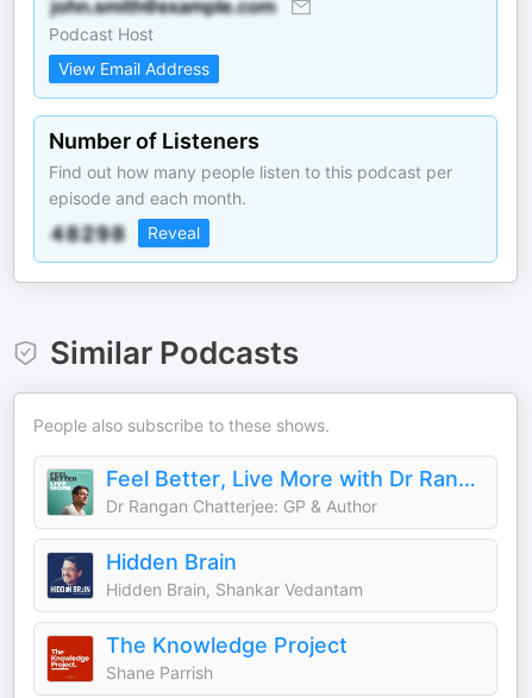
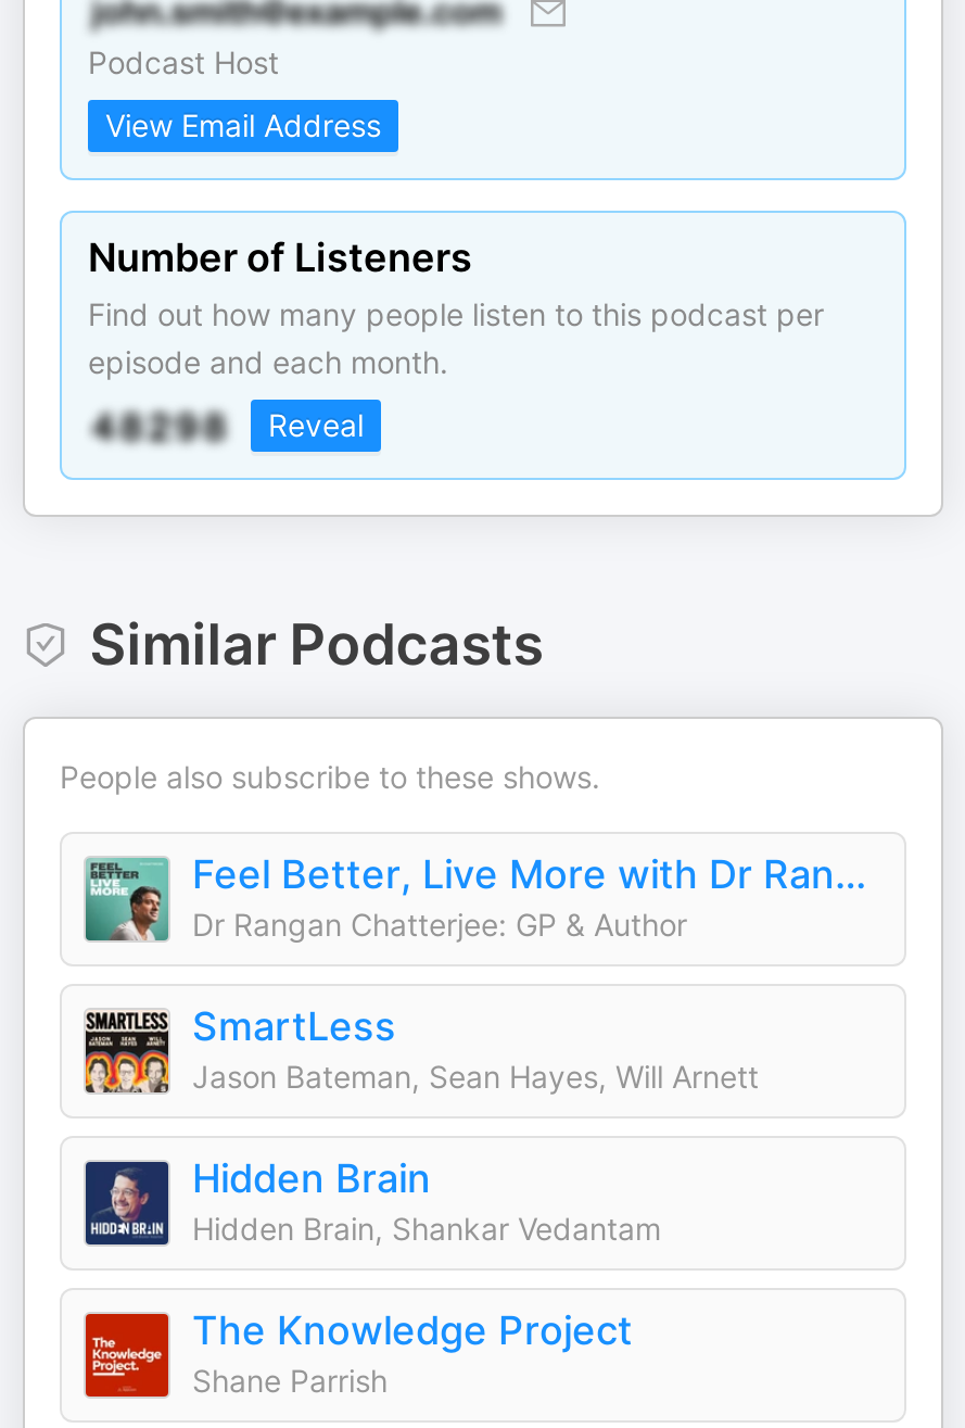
none -> [84,1003,759,1095] [image] | SmartLess | Jason Bateman, Sean Hayes, Will Arnett

